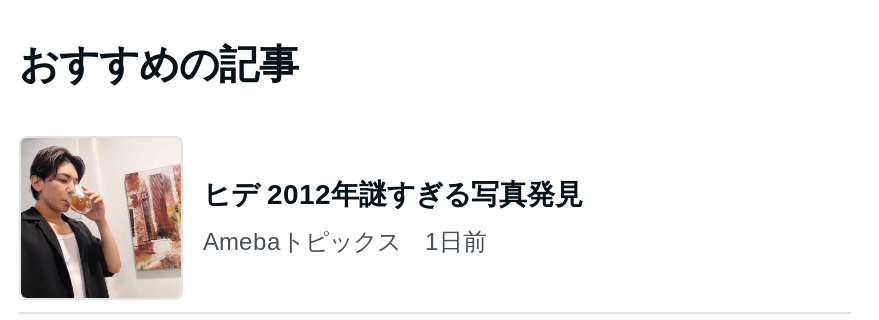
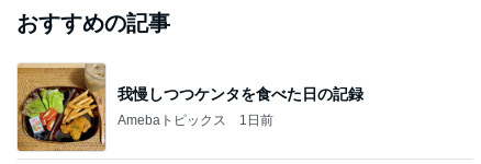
[19,138,583,300] [image] | ヒデ 2012年謎すぎる写真発見 -> [16,63,363,152] [image] | 我慢しつつケンタを食べた日の記録

